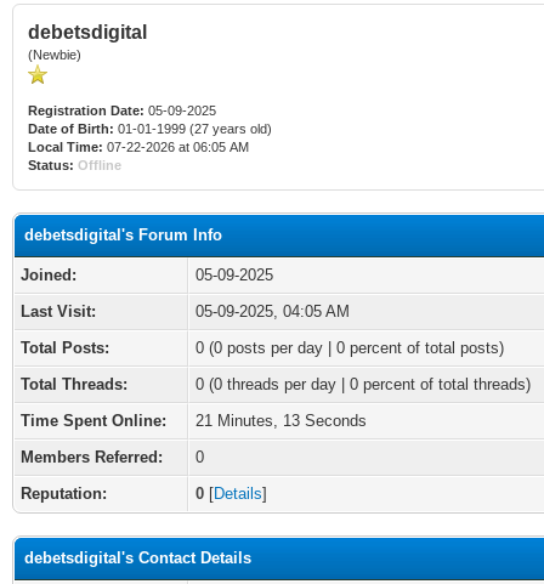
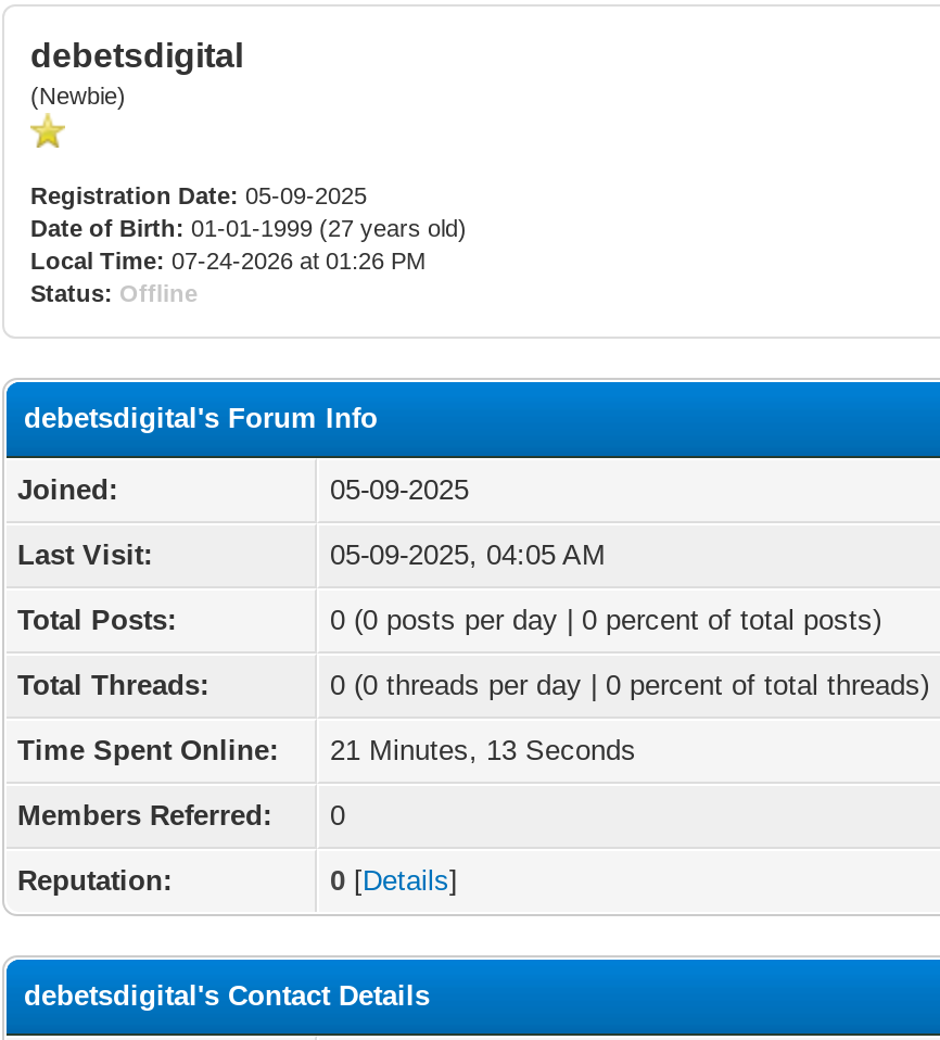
[28,140,249,154] Local Time: 07-22-2026 at 06:05 AM -> [30,248,425,274] Local Time: 07-24-2026 at 01:26 PM

